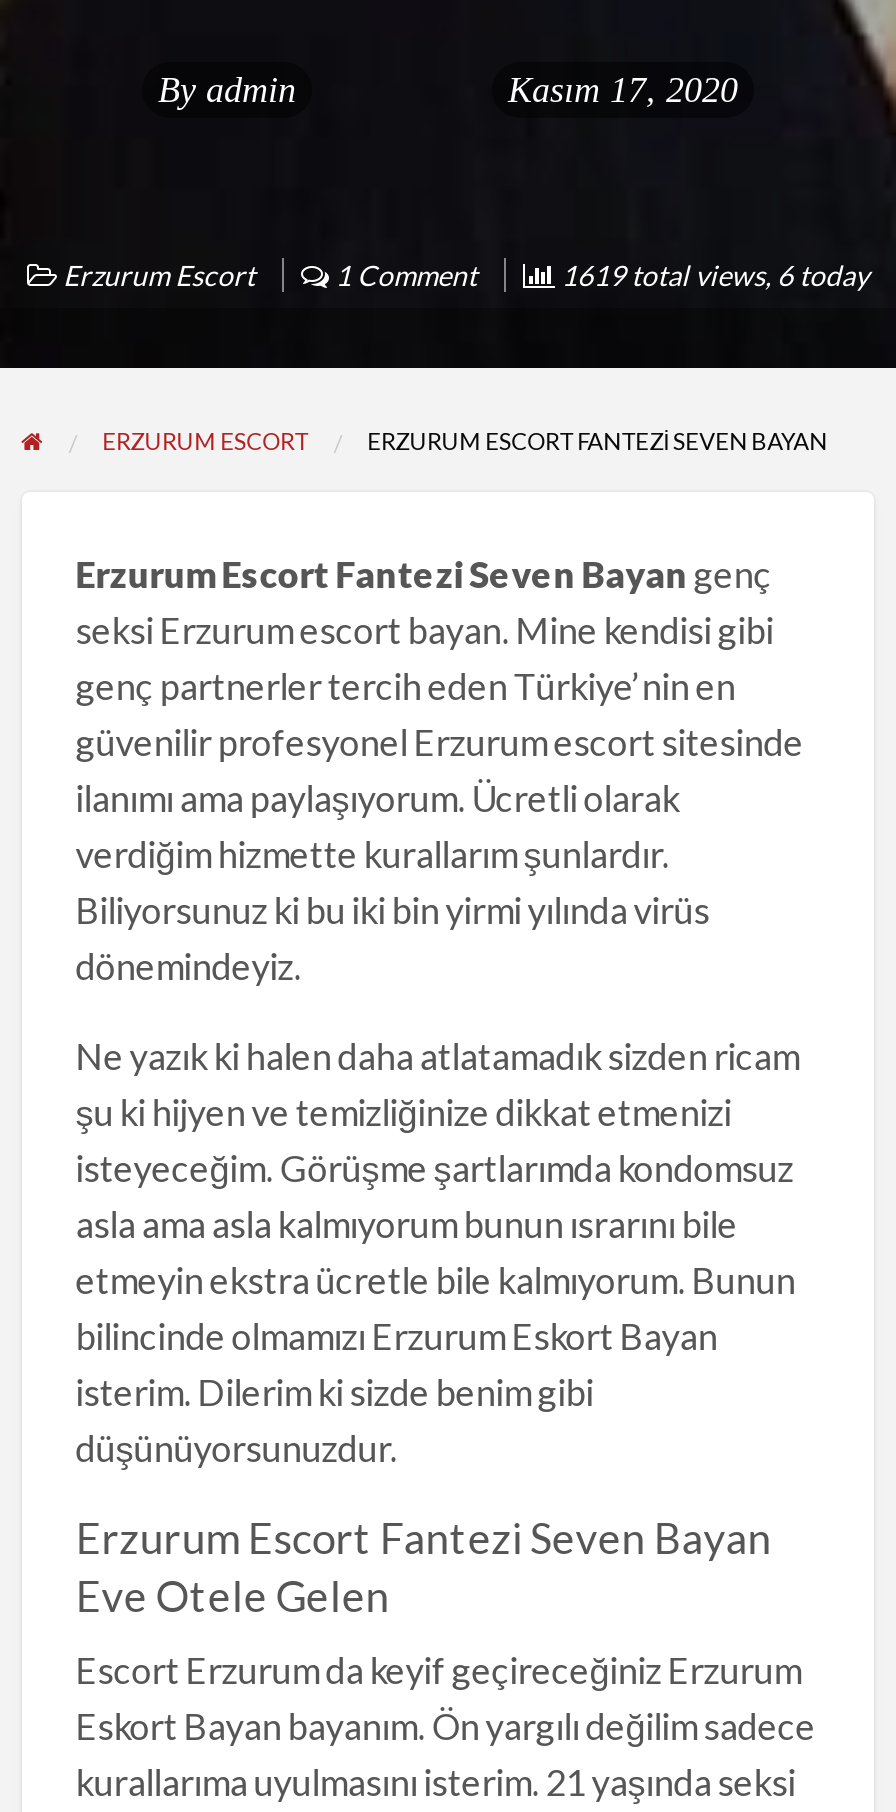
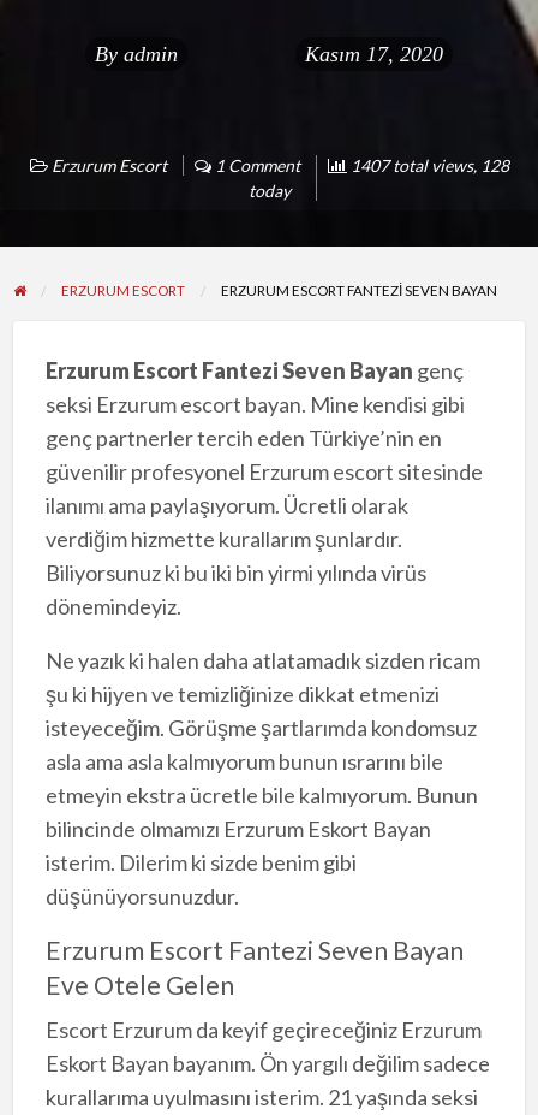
[555,257,869,291] 1619 total views, 6 today -> [248,155,509,200] 1407 total views, 128 | today

